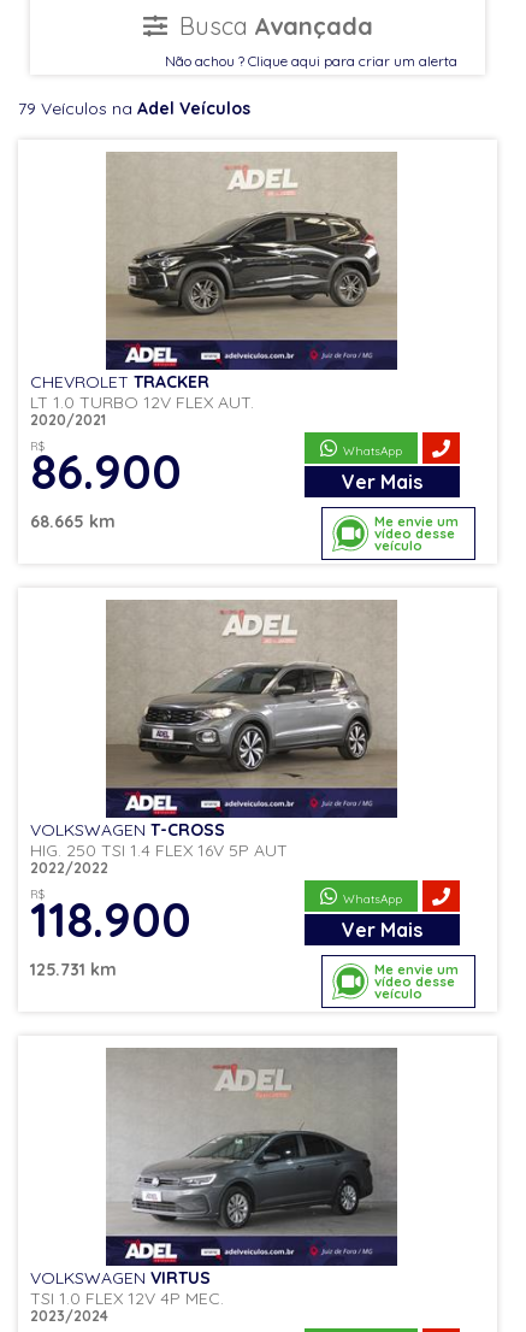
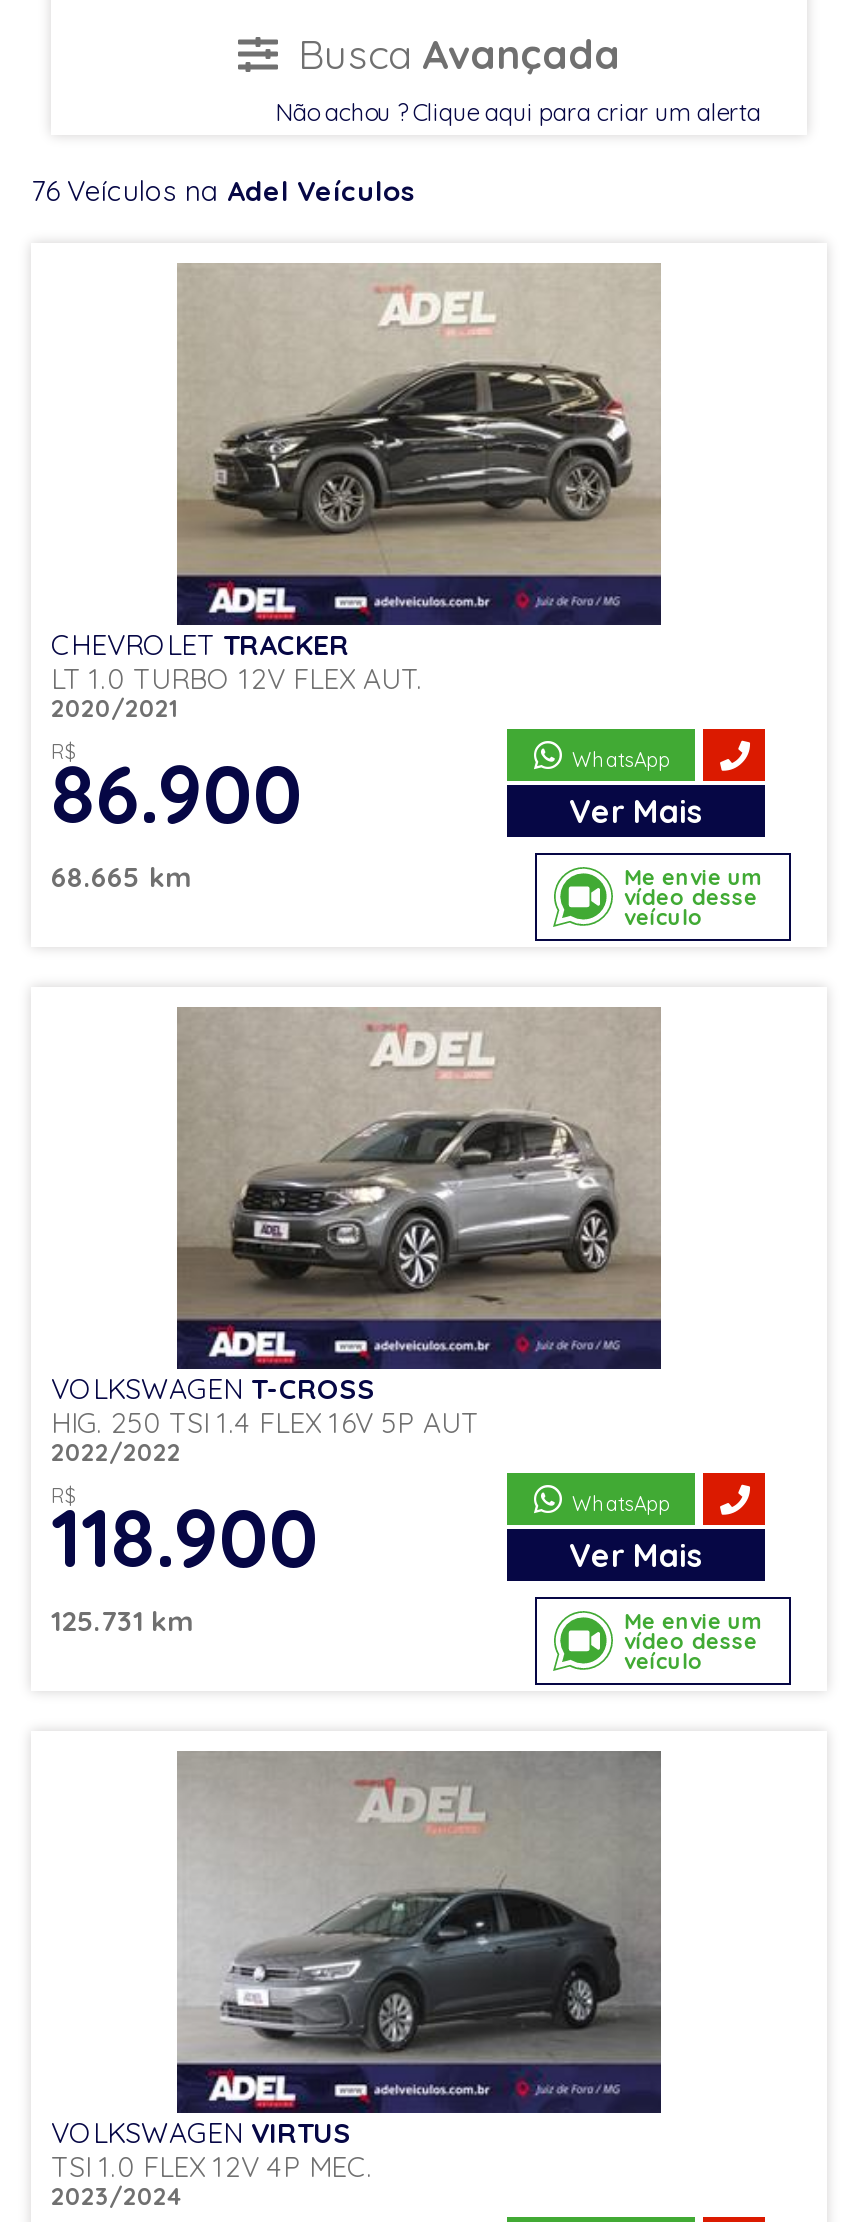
[18,98,250,119] 79 Veículos na Adel Veículos -> [31,173,415,209] 76 Veículos na Adel Veículos

